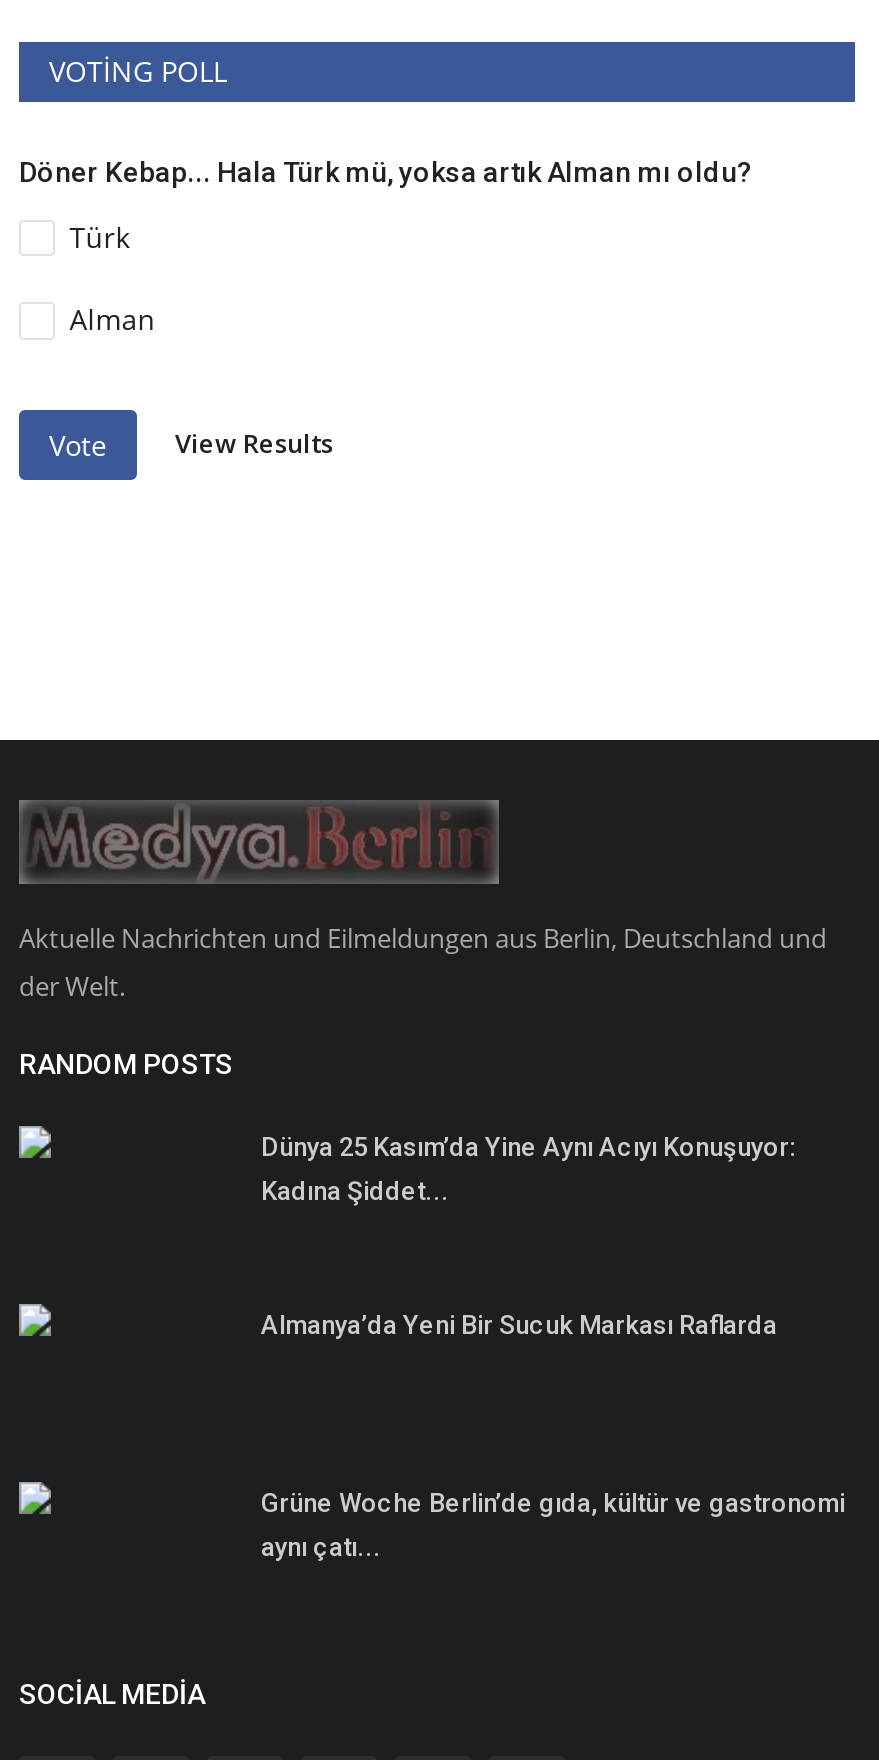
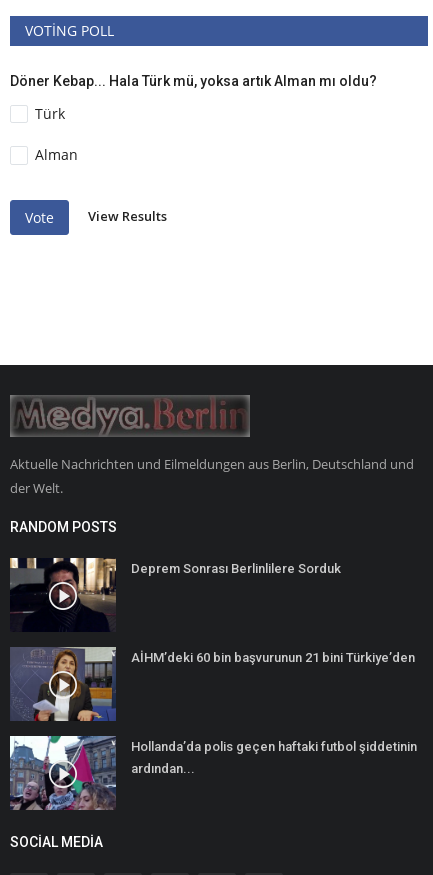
none -> [9,735,117,811] [image]
none -> [10,557,117,630] [image]
none -> [10,646,117,722] [image]
[261,1131,795,1205] Dünya 25 Kasım’da Yine Aynı Acıyı Konuşuyor: | Kadına Şiddet... -> [131,560,341,575] Deprem Sonrası Berlinlilere Sorduk
[261,1309,777,1339] Almanya’da Yeni Bir Sucuk Markası Raflarda -> [131,649,415,664] AİHM’deki 60 bin başvurunun 21 bini Türkiye’den
[261,1487,845,1561] Grüne Woche Berlin’de gıda, kültür ve gastronomi | aynı çatı... -> [131,738,417,775] Hollanda’da polis geçen haftaki futbol şiddetinin | ardından...

